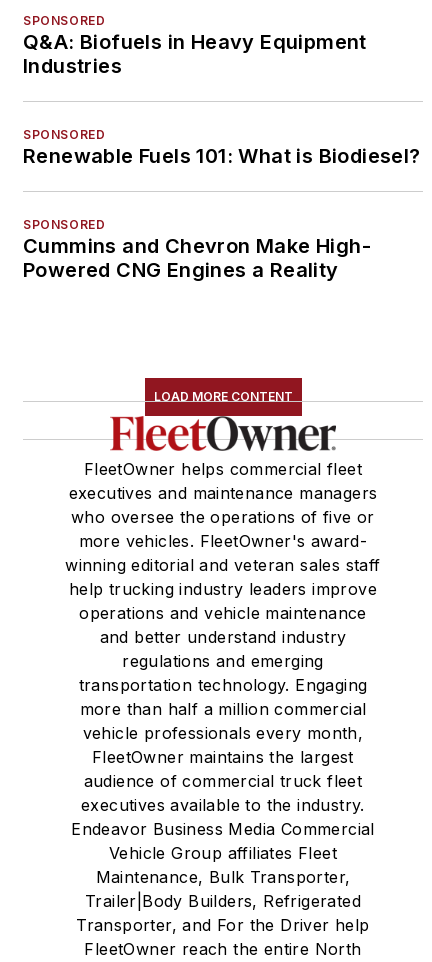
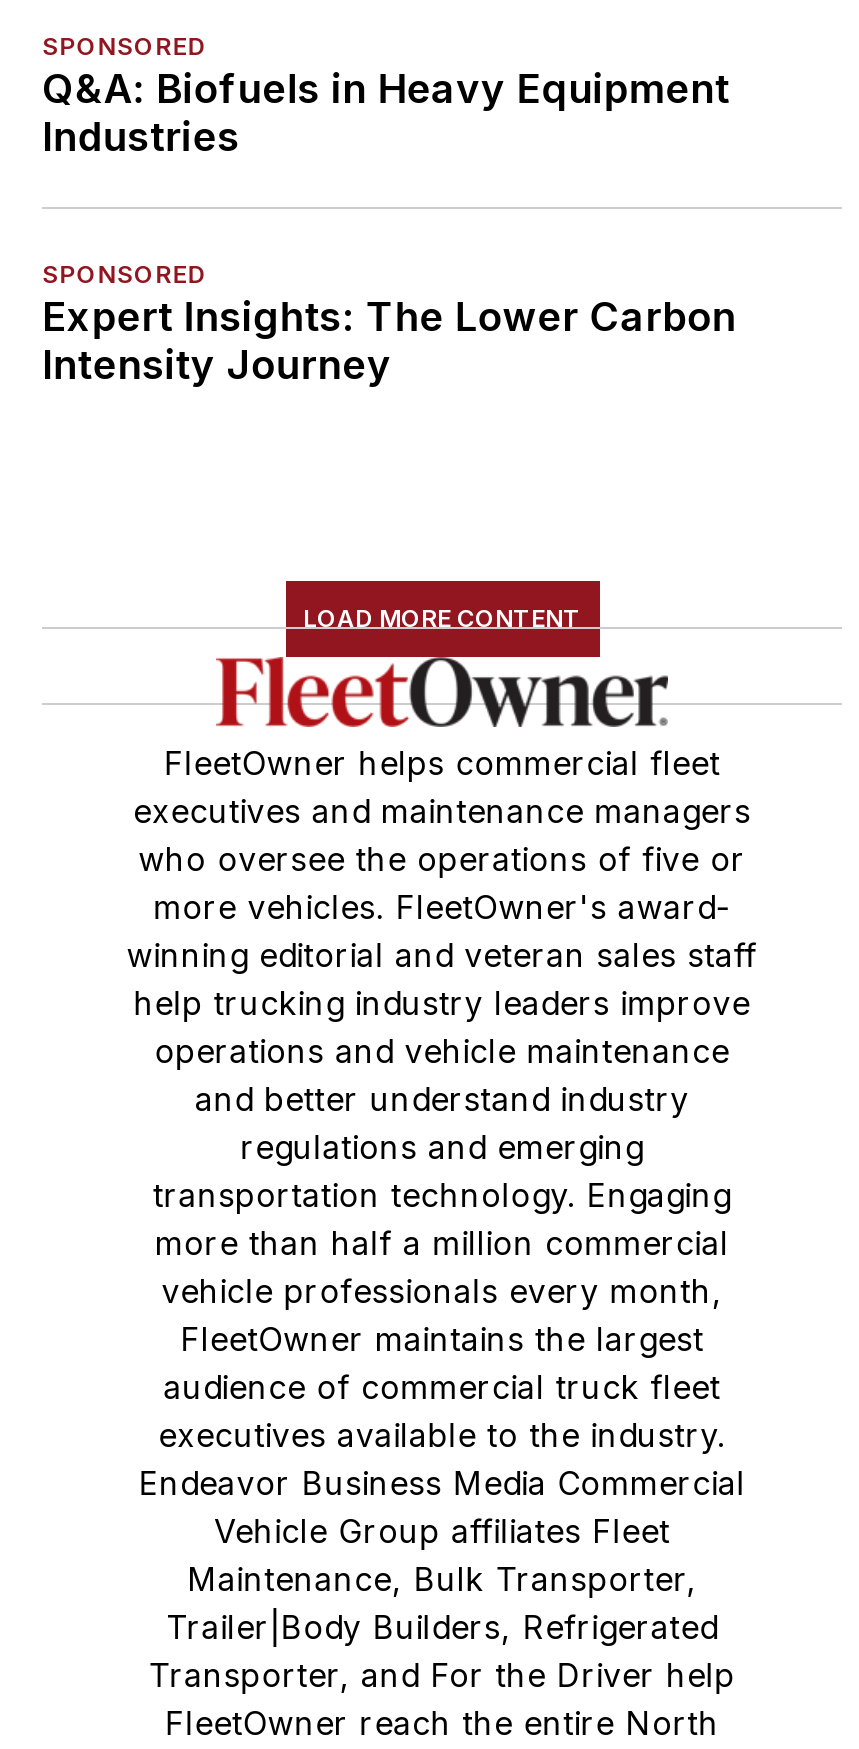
[23,144,421,282] Renewable Fuels 101: What is Biodiesel? | SPONSORED | Cummins and Chevron Make High- | Powered CNG Engines a Reality -> [42,293,736,389] Expert Insights: The Lower Carbon | Intensity Journey

